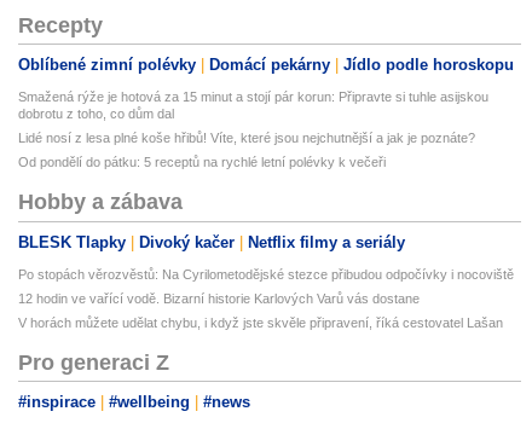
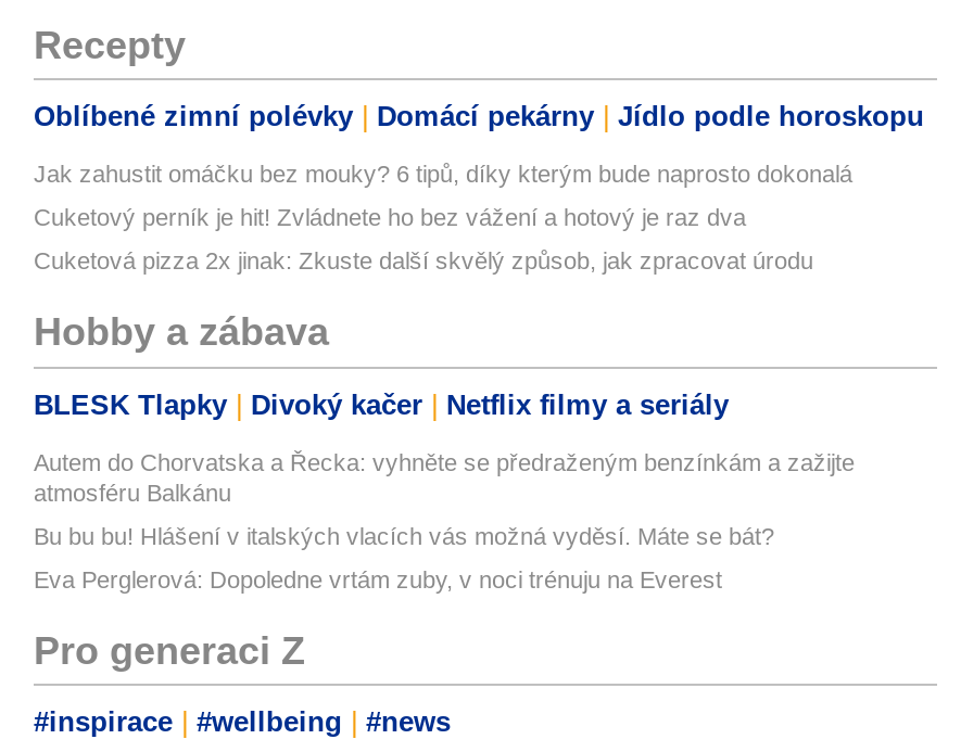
[18,90,488,121] Smažená rýže je hotová za 15 minut a stojí pár korun: Připravte si tuhle asijskou | dobrotu z toho, co dům dal -> [34,161,852,187] Jak zahustit omáčku bez mouky? 6 tipů, díky kterým bude naprosto dokonalá
[18,131,475,145] Lidé nosí z lesa plné koše hřibů! Víte, které jsou nejchutnější a jak je poznáte? -> [34,204,746,230] Cuketový perník je hit! Zvládnete ho bez vážení a hotový je raz dva
[18,155,386,169] Od pondělí do pátku: 5 receptů na rychlé letní polévky k večeři -> [34,248,813,274] Cuketová pizza 2x jinak: Zkuste další skvělý způsob, jak zpracovat úrodu
[18,267,514,281] Po stopách věrozvěstů: Na Cyrilometodějské stezce přibudou odpočívky i nocoviště -> [34,449,855,505] Autem do Chorvatska a Řecka: vyhněte se předraženým benzínkám a zažijte | atmosféru Balkánu
[18,291,420,305] 12 hodin ve vařící vodě. Bizarní historie Karlových Varů vás dostane -> [34,522,774,548] Bu bu bu! Hlášení v italských vlacích vás možná vyděsí. Máte se bát?
[18,315,503,330] V horách můžete udělat chybu, i když jste skvěle připravení, říká cestovatel Lašan -> [34,566,722,592] Eva Perglerová: Dopoledne vrtám zuby, v noci trénuju na Everest

